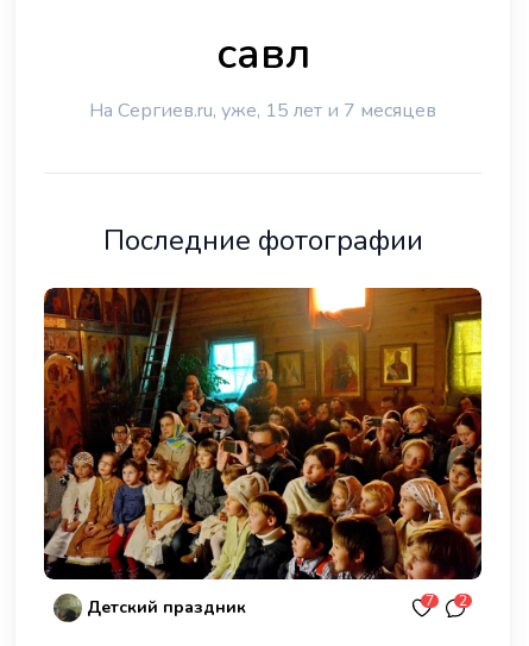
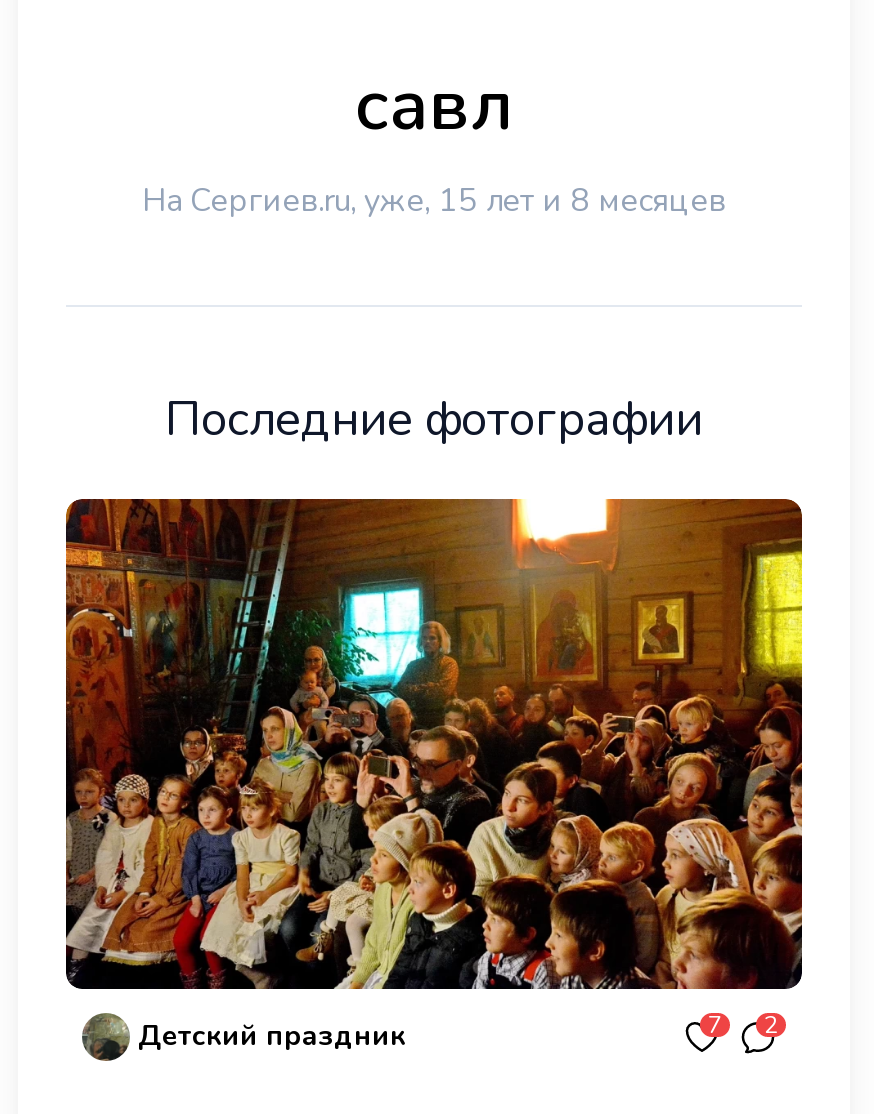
[89,98,436,124] На Сергиев.ru, уже, 15 лет и 7 месяцев -> [142,179,726,223] На Сергиев.ru, уже, 15 лет и 8 месяцев

